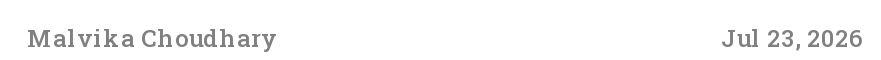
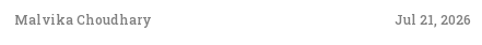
[721,20,863,52] Jul 23, 2026 -> [395,10,471,27] Jul 21, 2026

